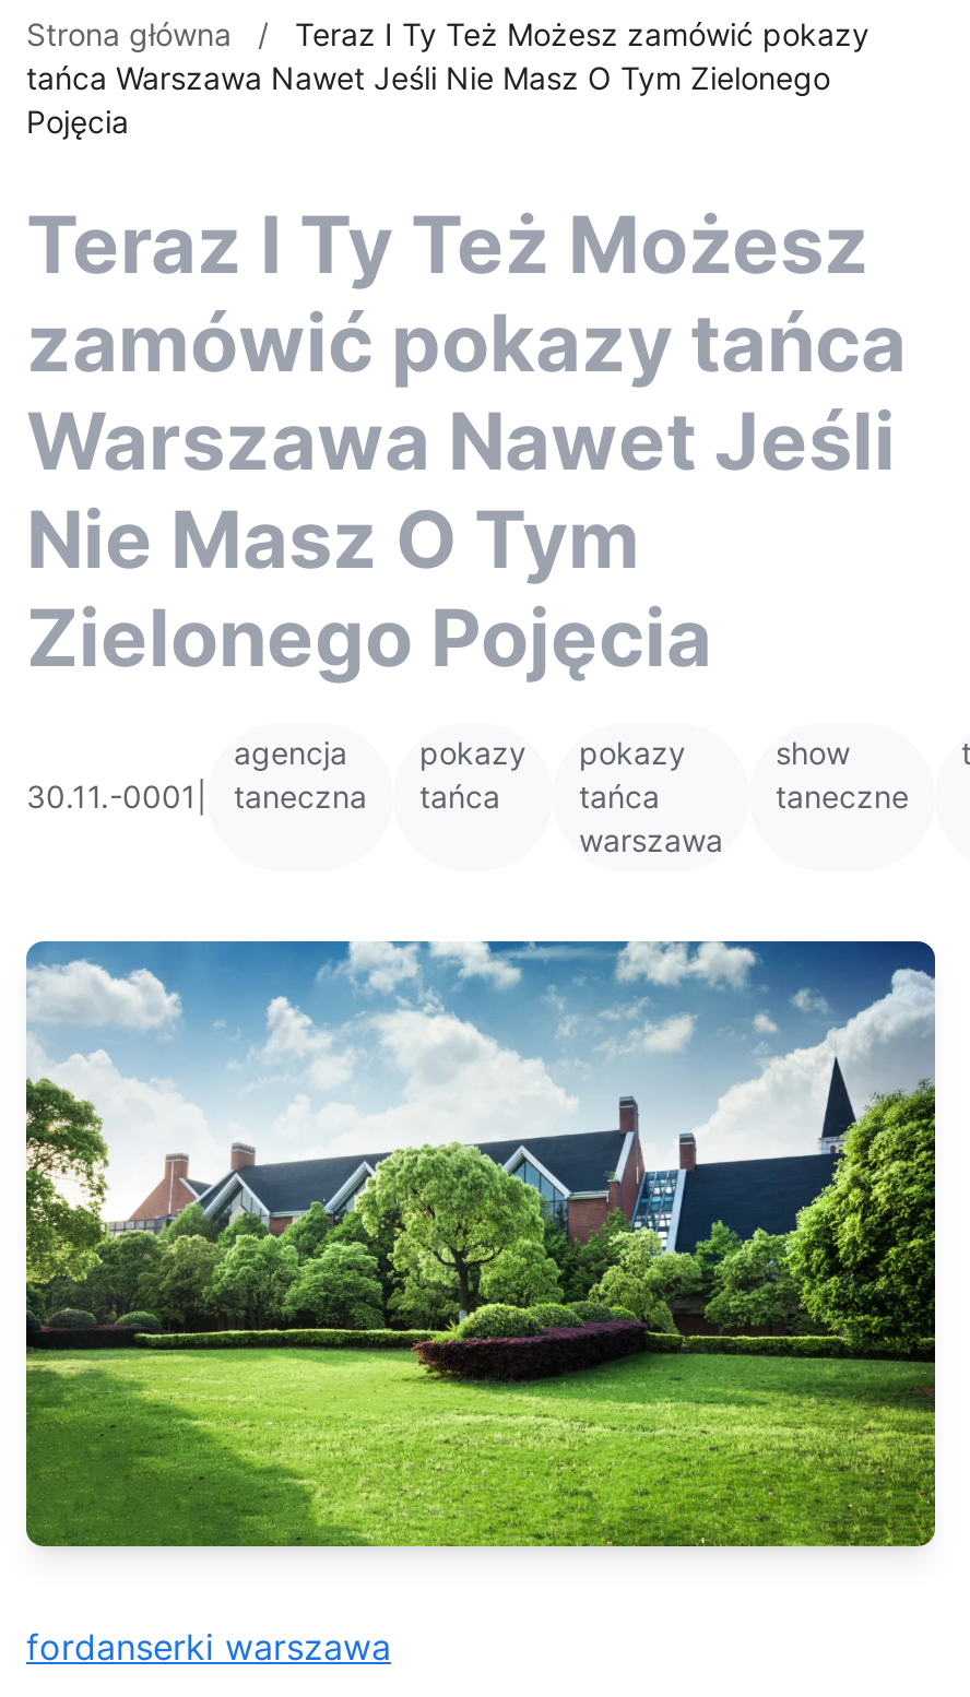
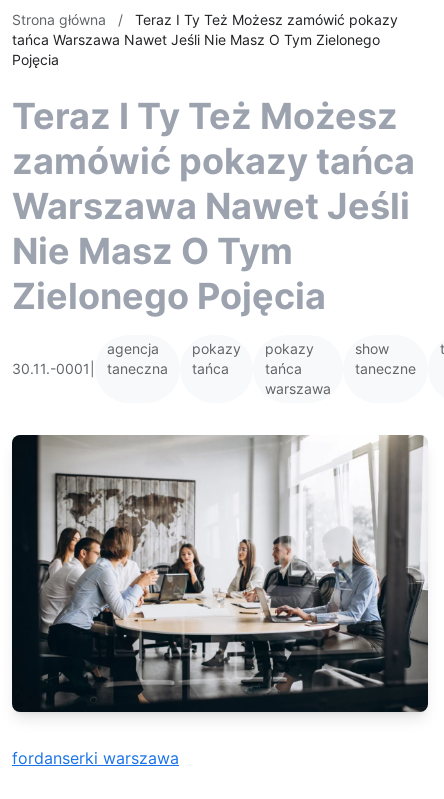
[24,939,937,1548] [image] -> [11,434,429,713] [image]

